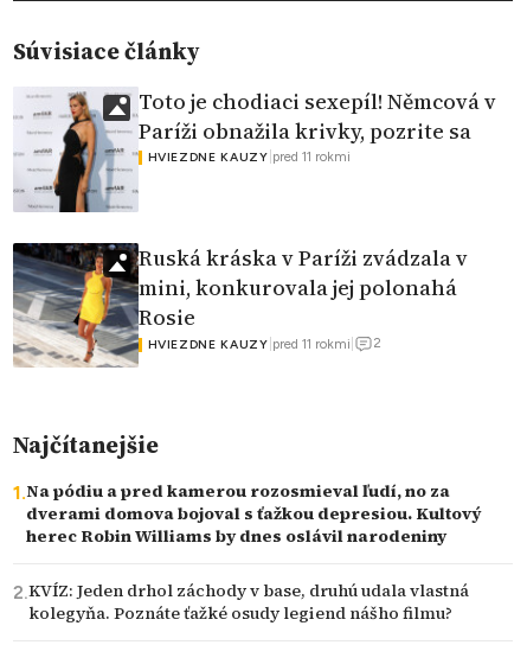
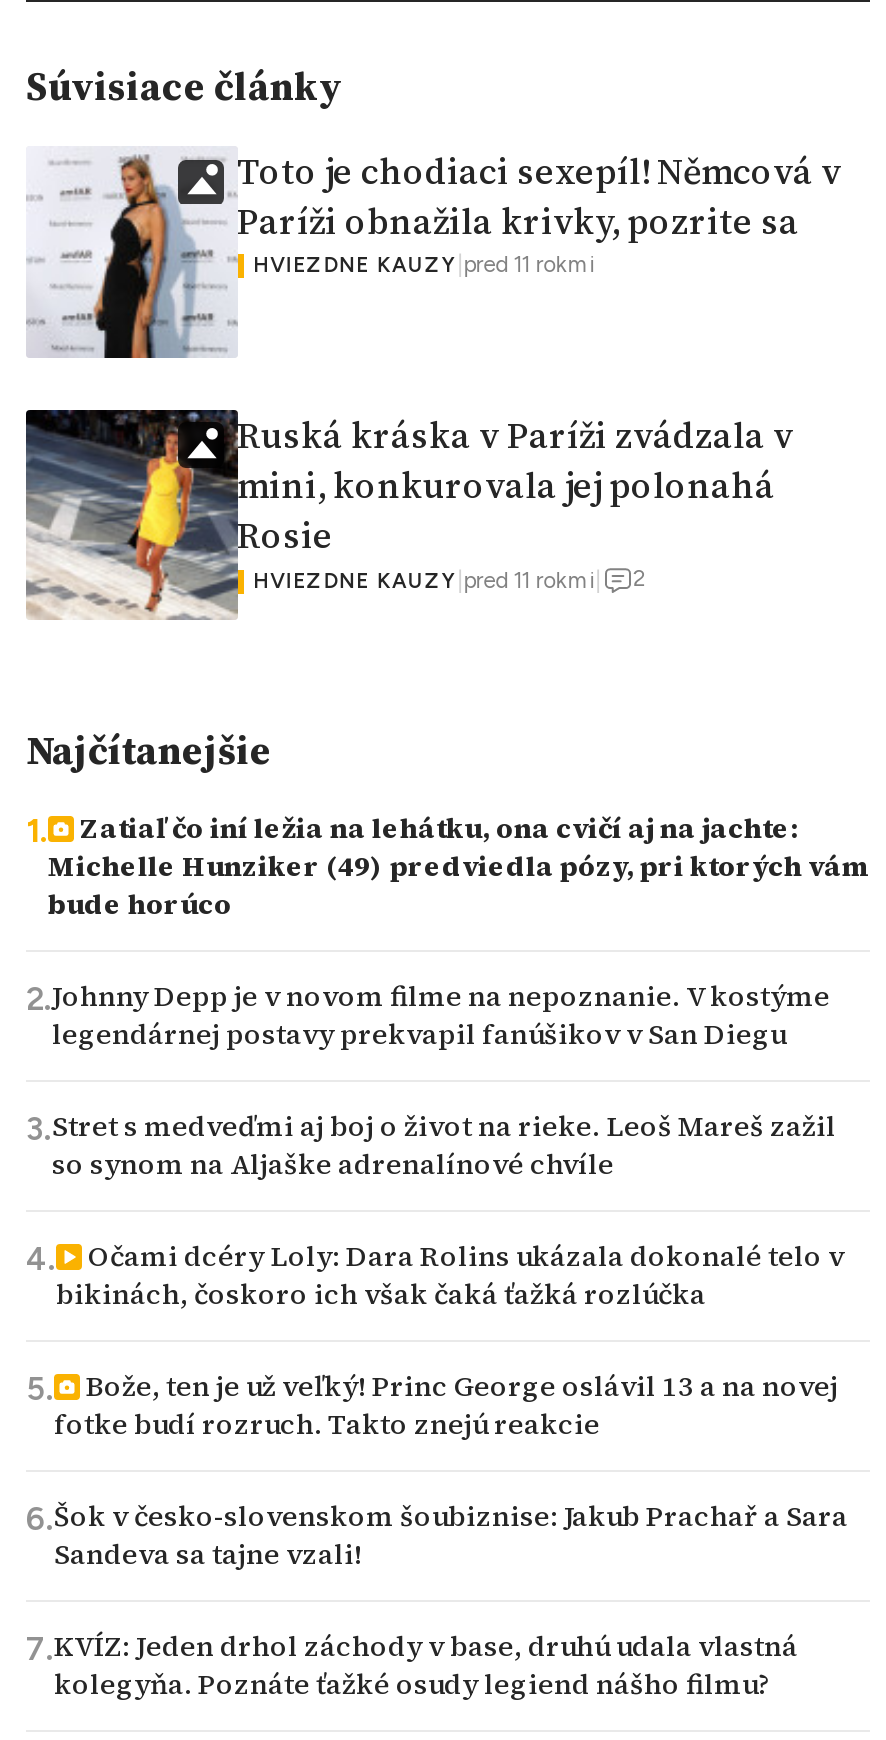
[26,481,481,548] Na pódiu a pred kamerou rozosmieval ľudí, no za | dverami domova bojoval s ťažkou depresiou. Kultový | herec Robin Williams by dnes oslávil narodeniny -> [48,811,870,1575] Zatiaľ čo iní ležia na lehátku, ona cvičí aj na jachte: | Michelle Hunziker (49) predviedla pózy, pri ktorých vám | bude horúco | Johnny Depp je v novom filme na nepoznanie. V kostýme | legendárnej postavy prekvapil fanúšikov v San Diegu | Stret s medveďmi aj boj o život na rieke. Leoš Mareš zažil | so synom na Aljaške adrenalínové chvíle | Očami dcéry Loly: Dara Rolins ukázala dokonalé telo v | bikinách, čoskoro ich však čaká ťažká rozlúčka | Bože, ten je už veľký! Princ George oslávil 13 a na novej | fotke budí rozruch. Takto znejú reakcie | Šok v česko-slovenskom šoubiznise: Jakub Prachař a Sara | Sandeva sa tajne vzali!

